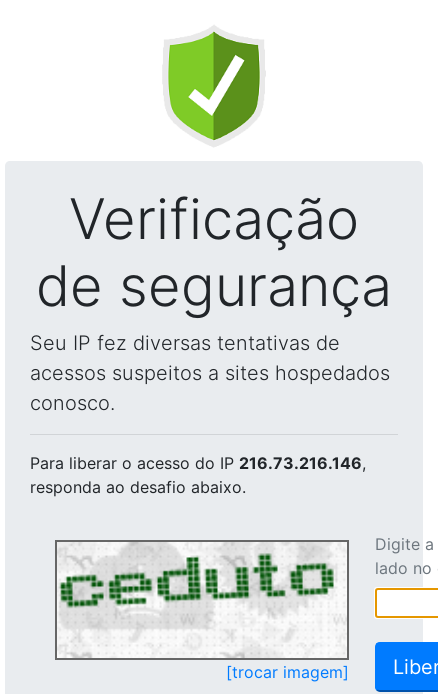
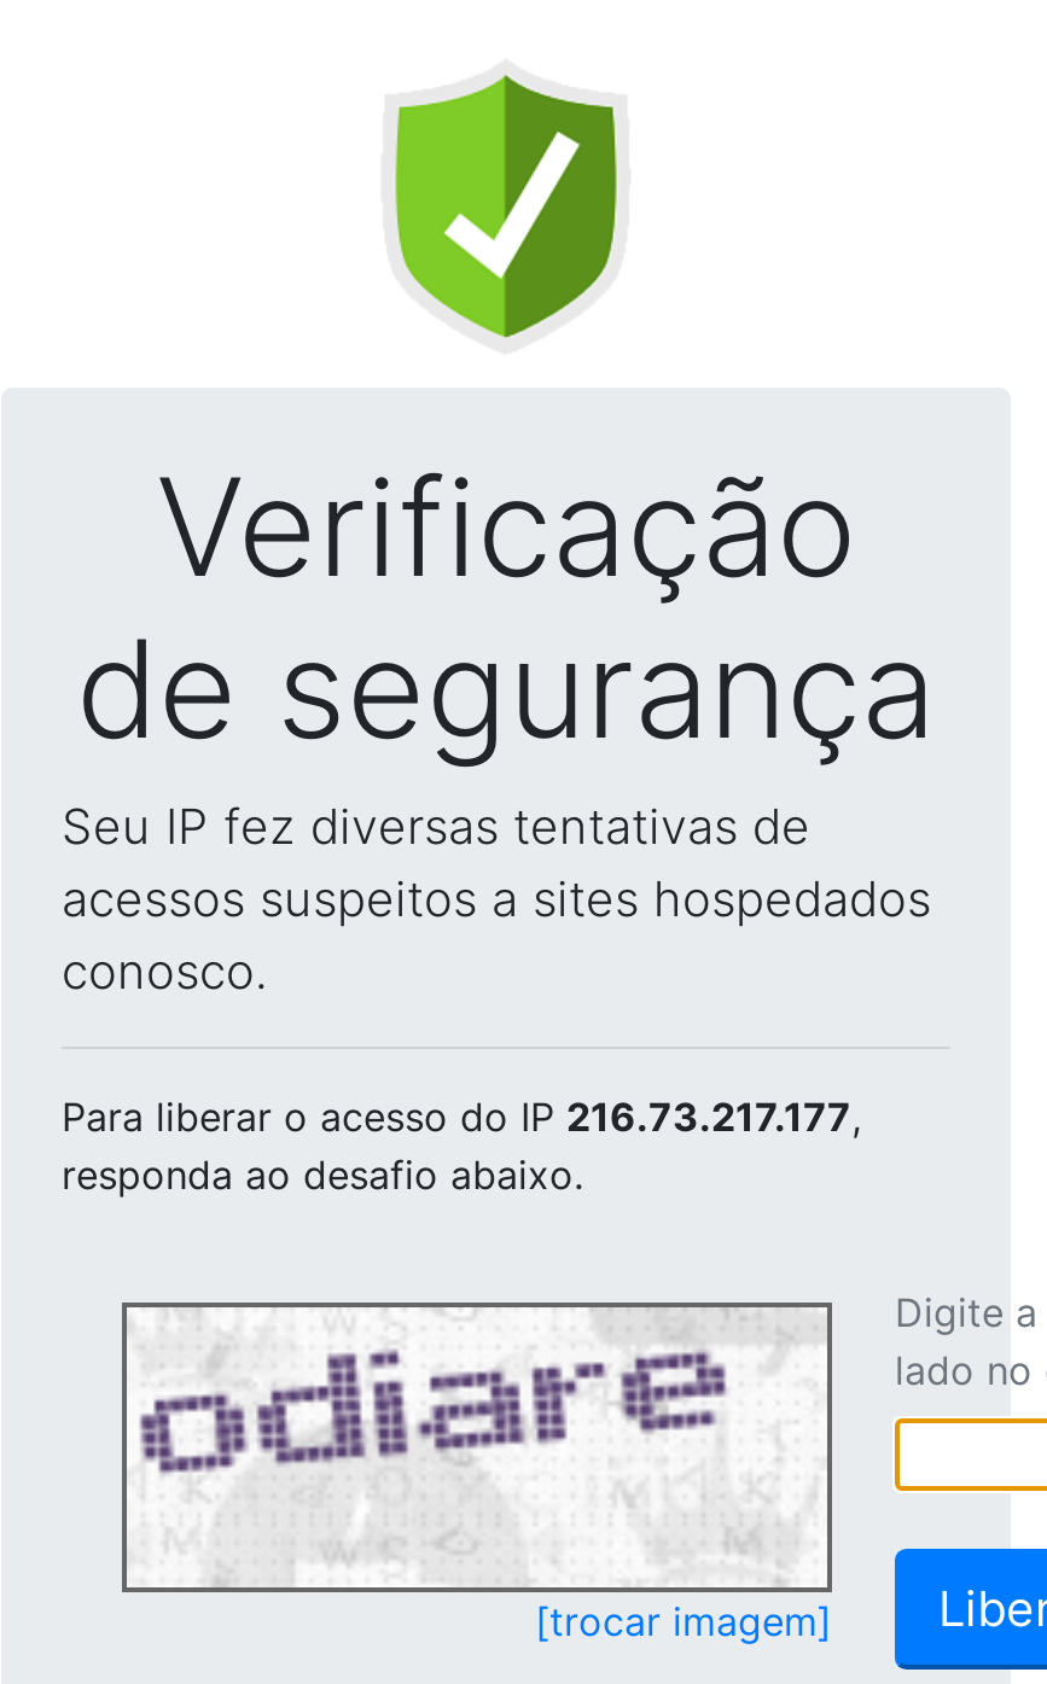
[30,453,366,473] Para liberar o acesso do IP 216.73.216.146, -> [62,1092,861,1141] Para liberar o acesso do IP 216.73.217.177,
[59,544,335,646] [image] -> [132,1310,796,1585] [image]

